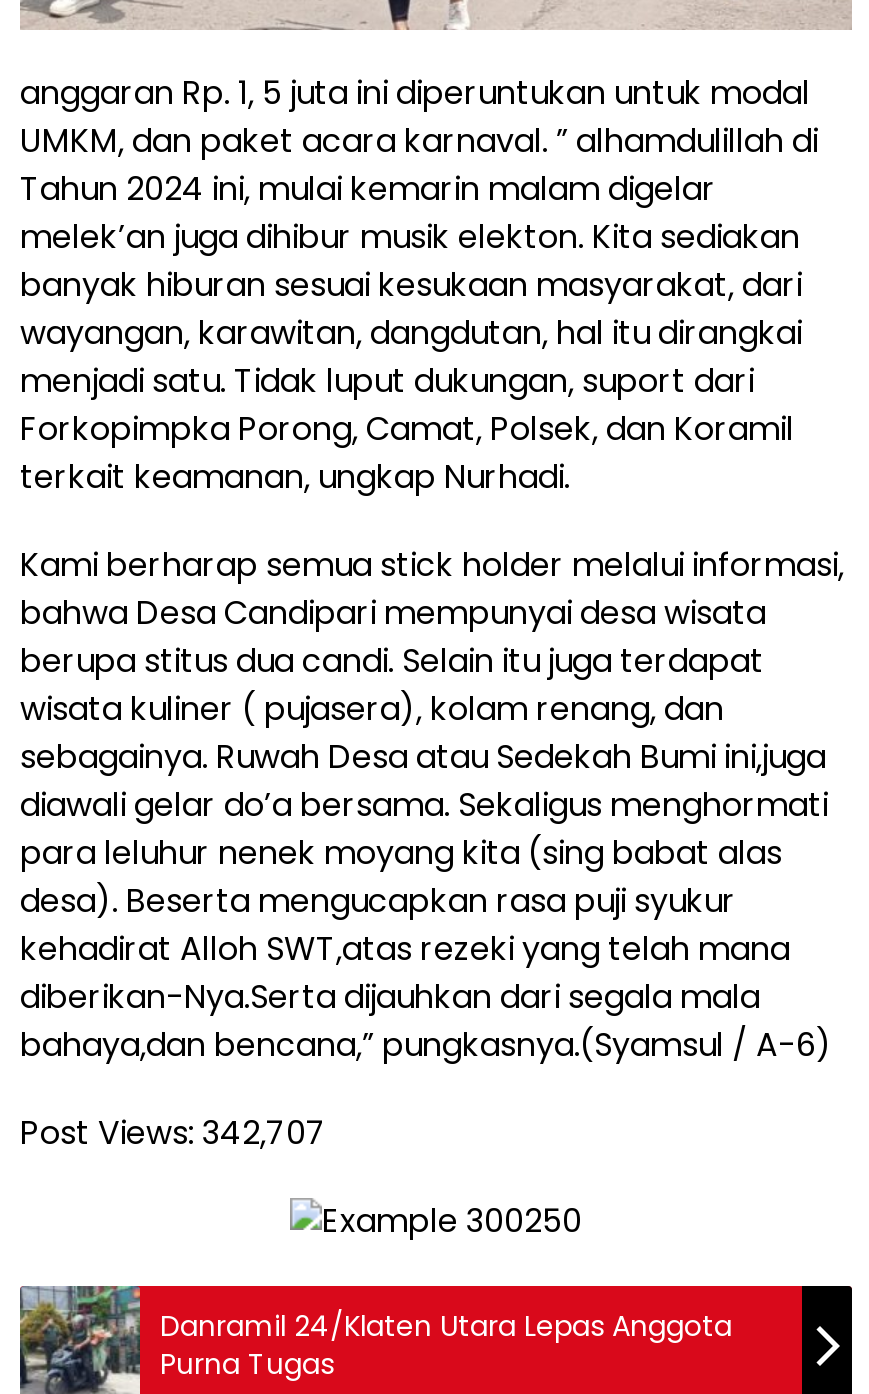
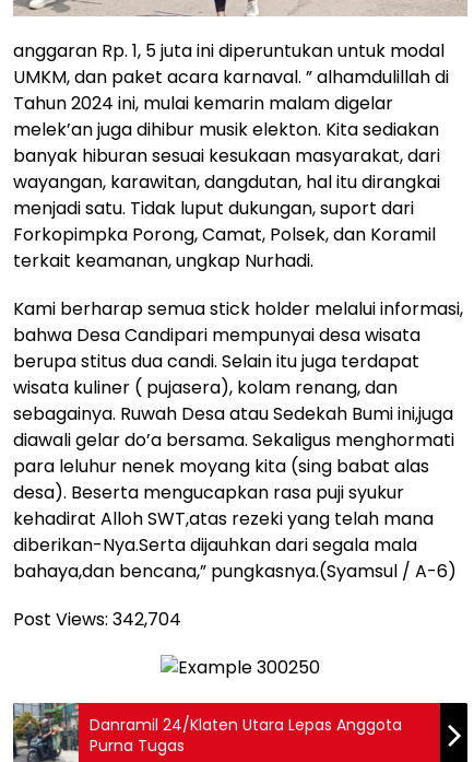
[20,1109,326,1155] Post Views: 342,707 -> [13,606,181,631] Post Views: 342,704

